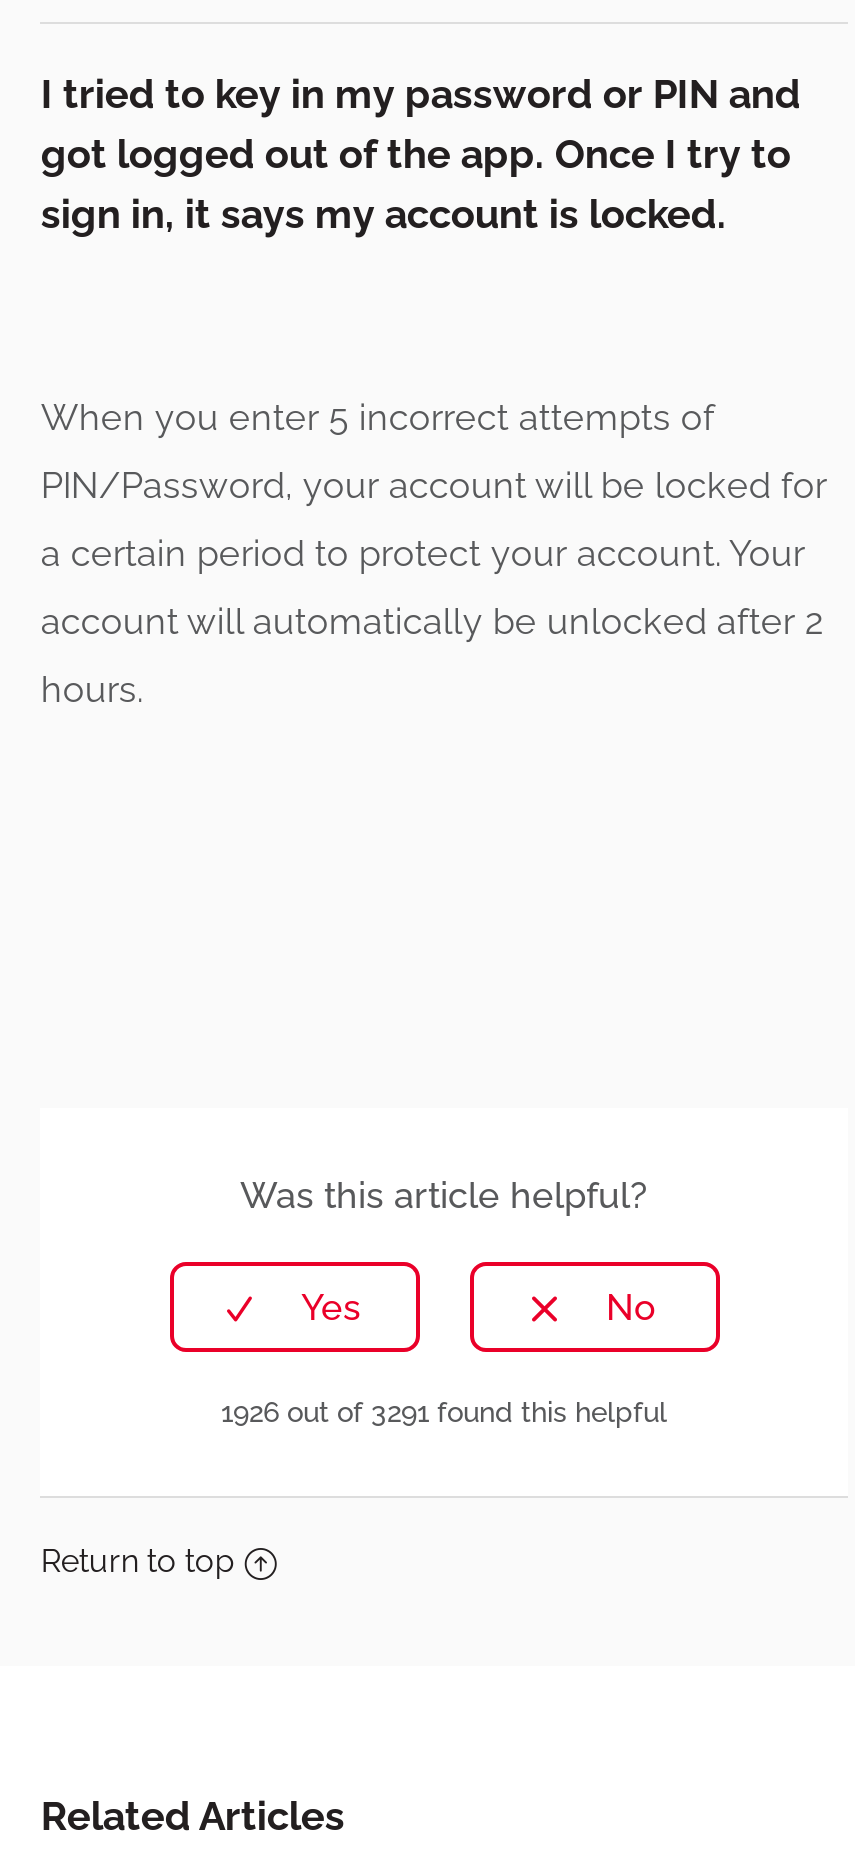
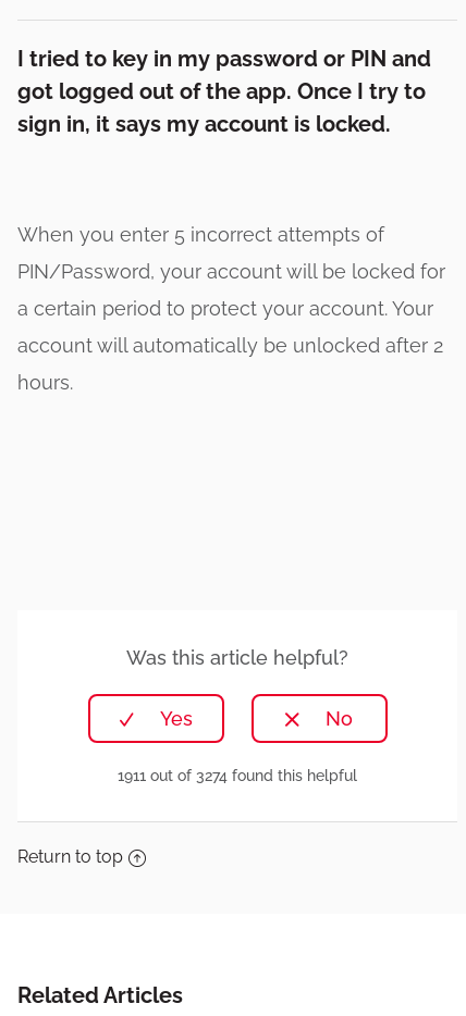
[221,1396,667,1428] 1926 out of 3291 found this helpful -> [118,767,357,784] 1911 out of 3274 found this helpful

